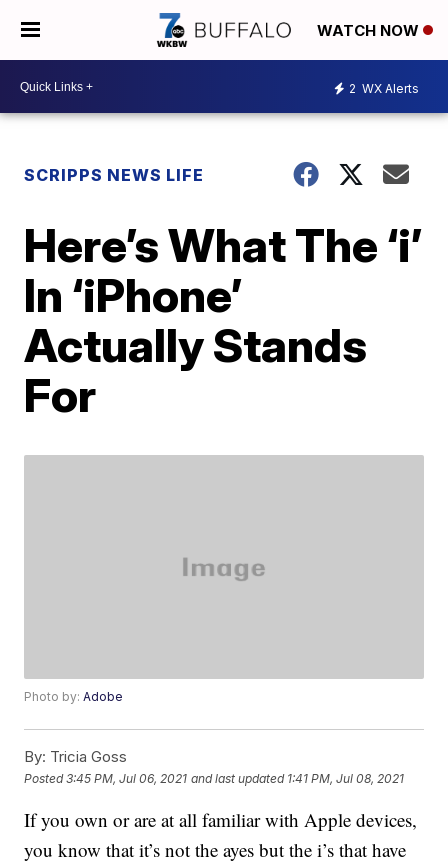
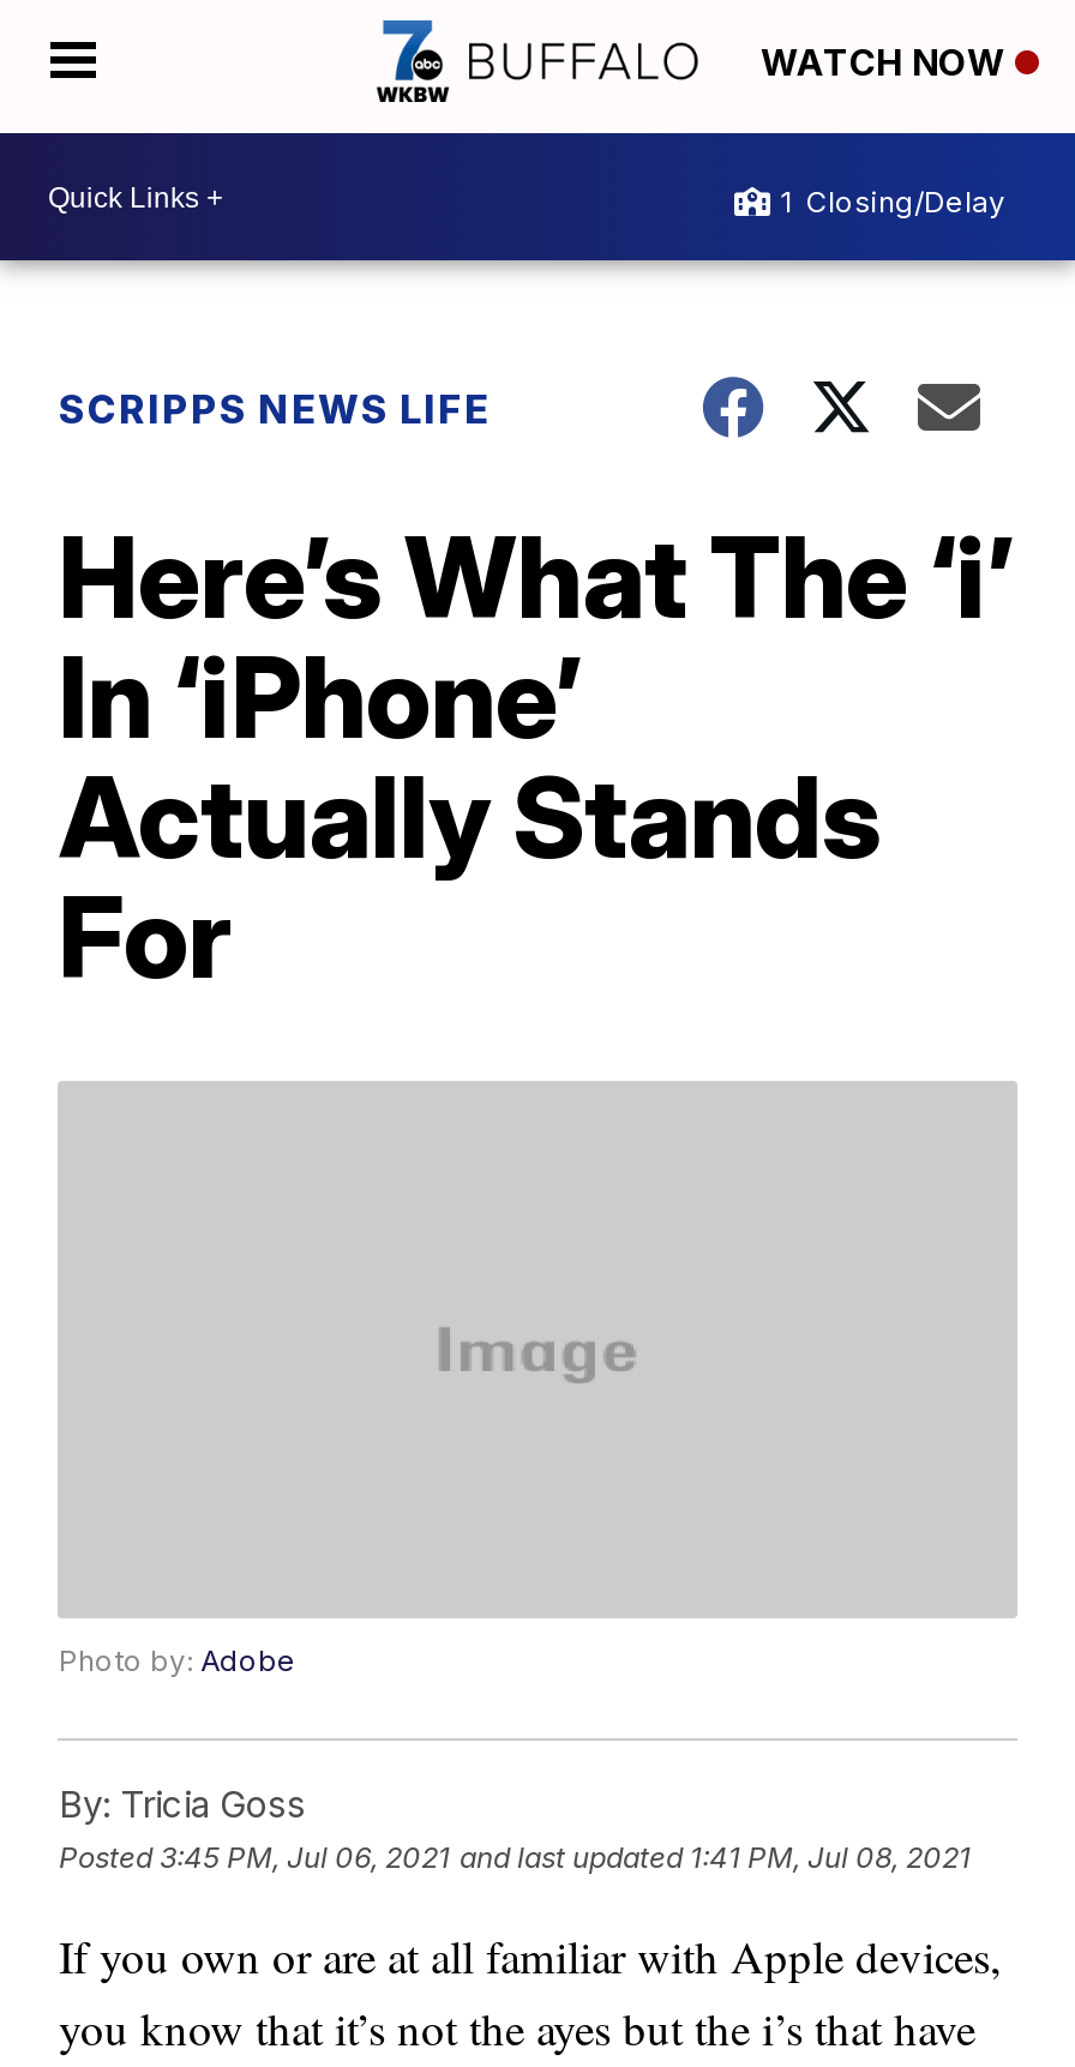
[349,80,419,95] 2 WX Alerts -> [780,182,1005,218] 1 Closing/Delay

